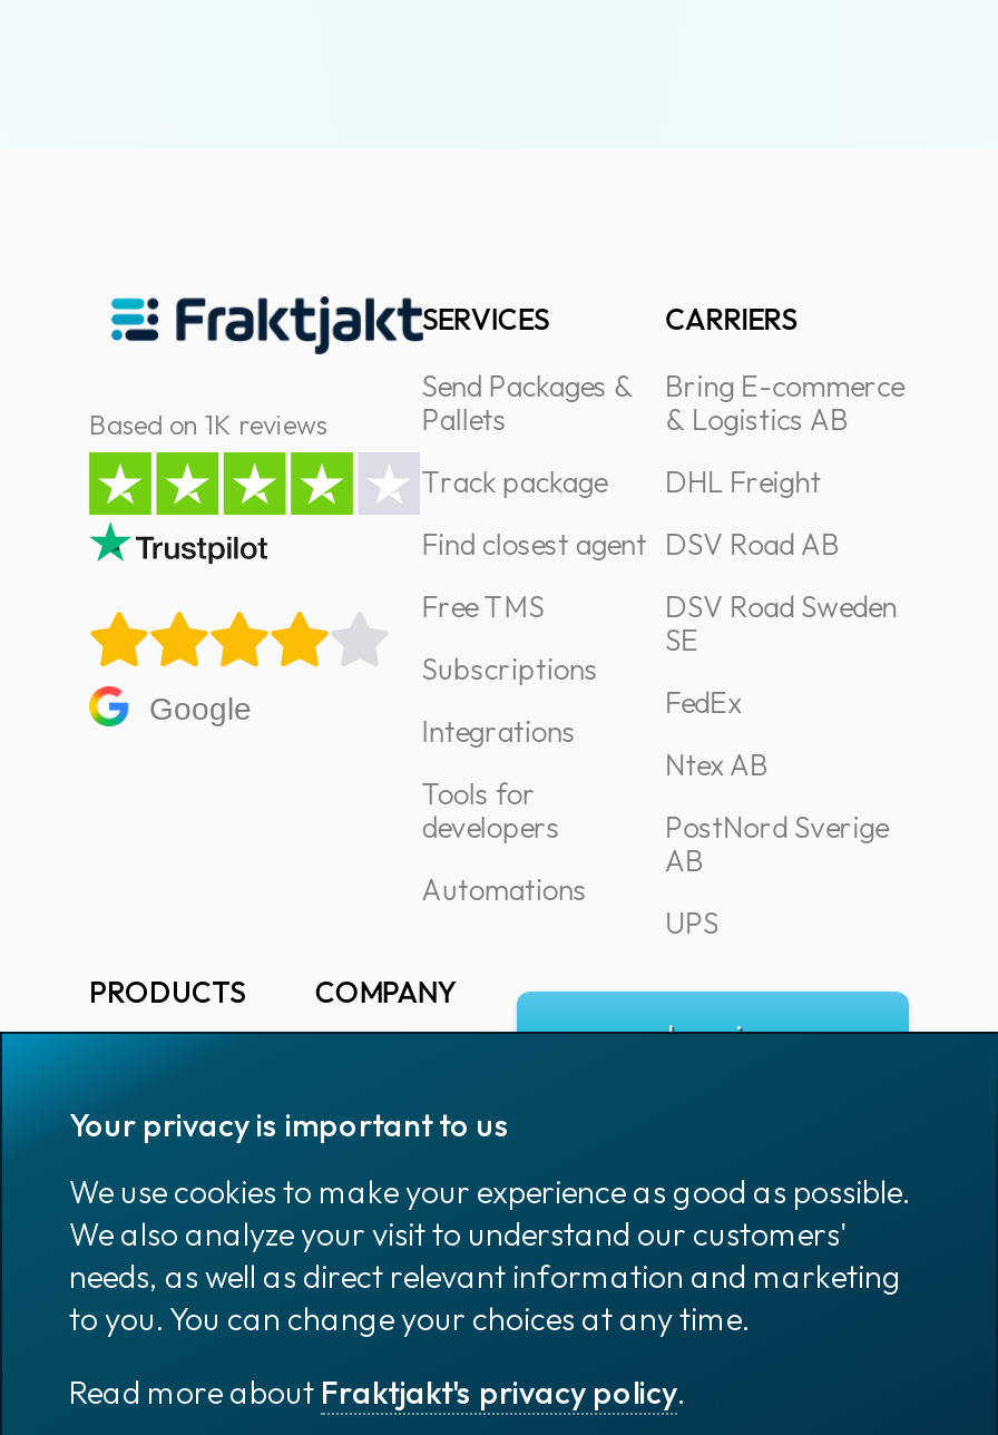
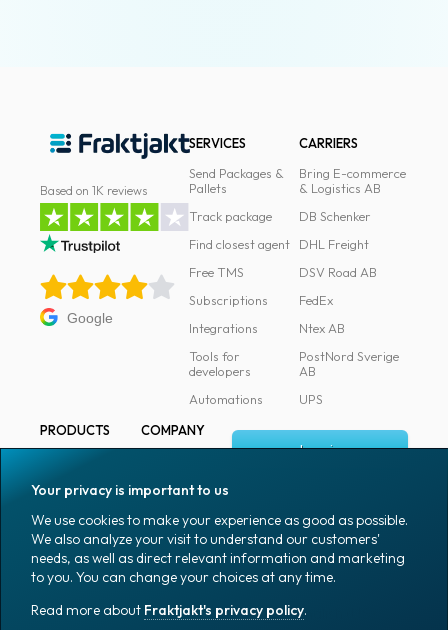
moved [665,463,839,562] -> [299,236,377,280]: DHL Freight | DSV Road AB
none -> [299,208,371,224] DB Schenker
[665,588,897,657] DSV Road Sweden | SE -> none

